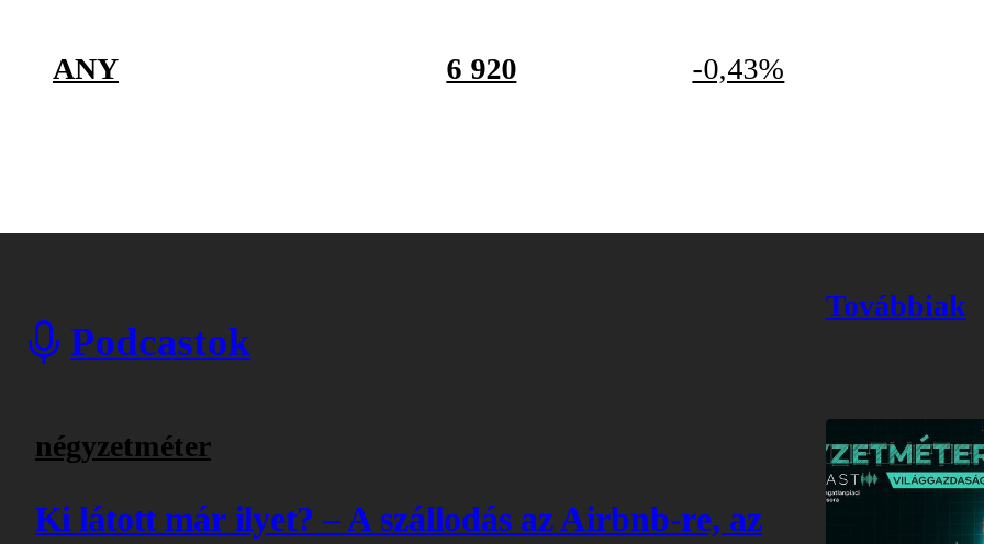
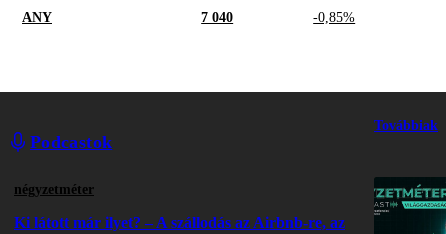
[446,53,517,86] 6 920 -> [201,10,233,25] 7 040
[692,53,785,86] -0,43% -> [313,10,355,25] -0,85%

